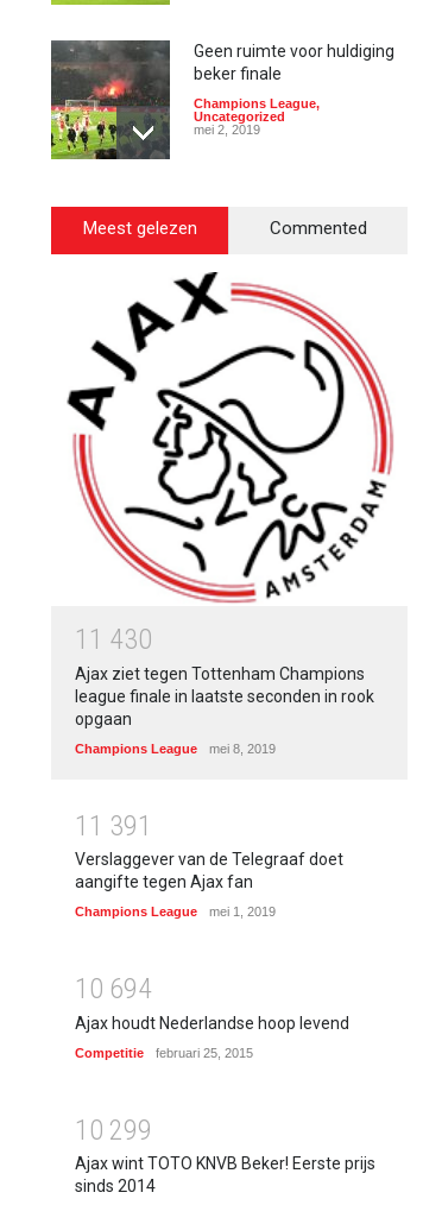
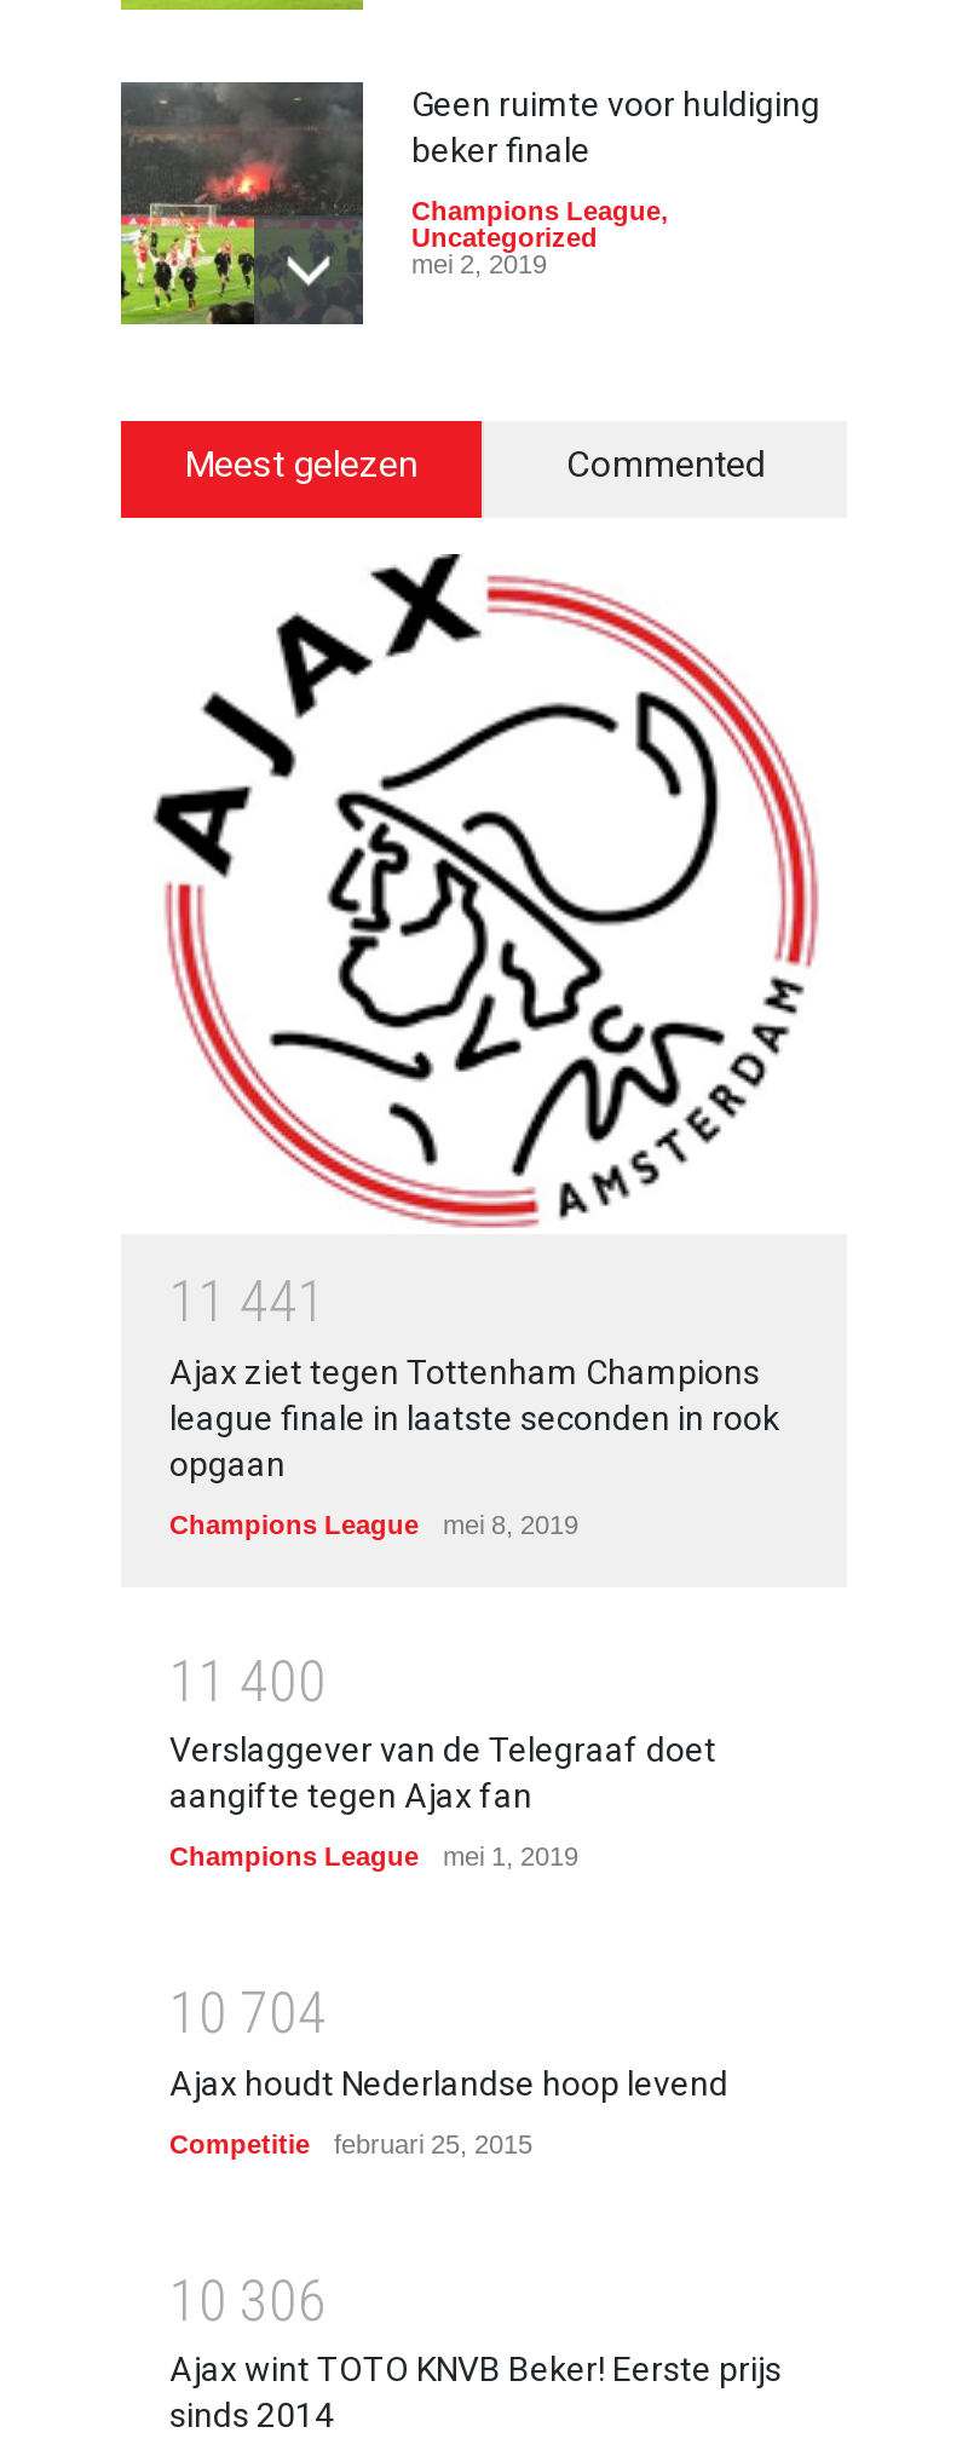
[75,623,152,656] 1 1 430 -> [169,1269,327,1336] 1 1 441
[75,809,152,842] 1 1 391 -> [169,1647,327,1715] 1 1 400
[75,972,152,1006] 1 0 694 -> [169,1980,327,2048] 1 0 704
[75,1113,152,1147] 1 0 299 -> [169,2267,327,2335] 1 0 306

